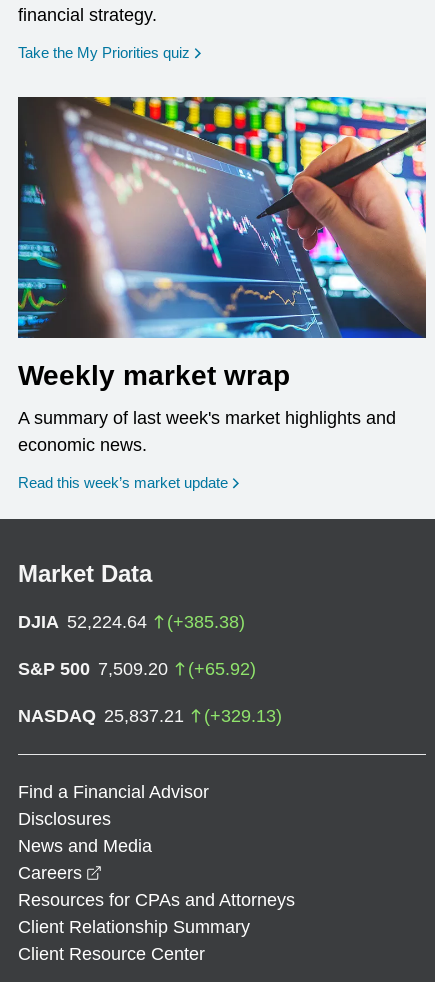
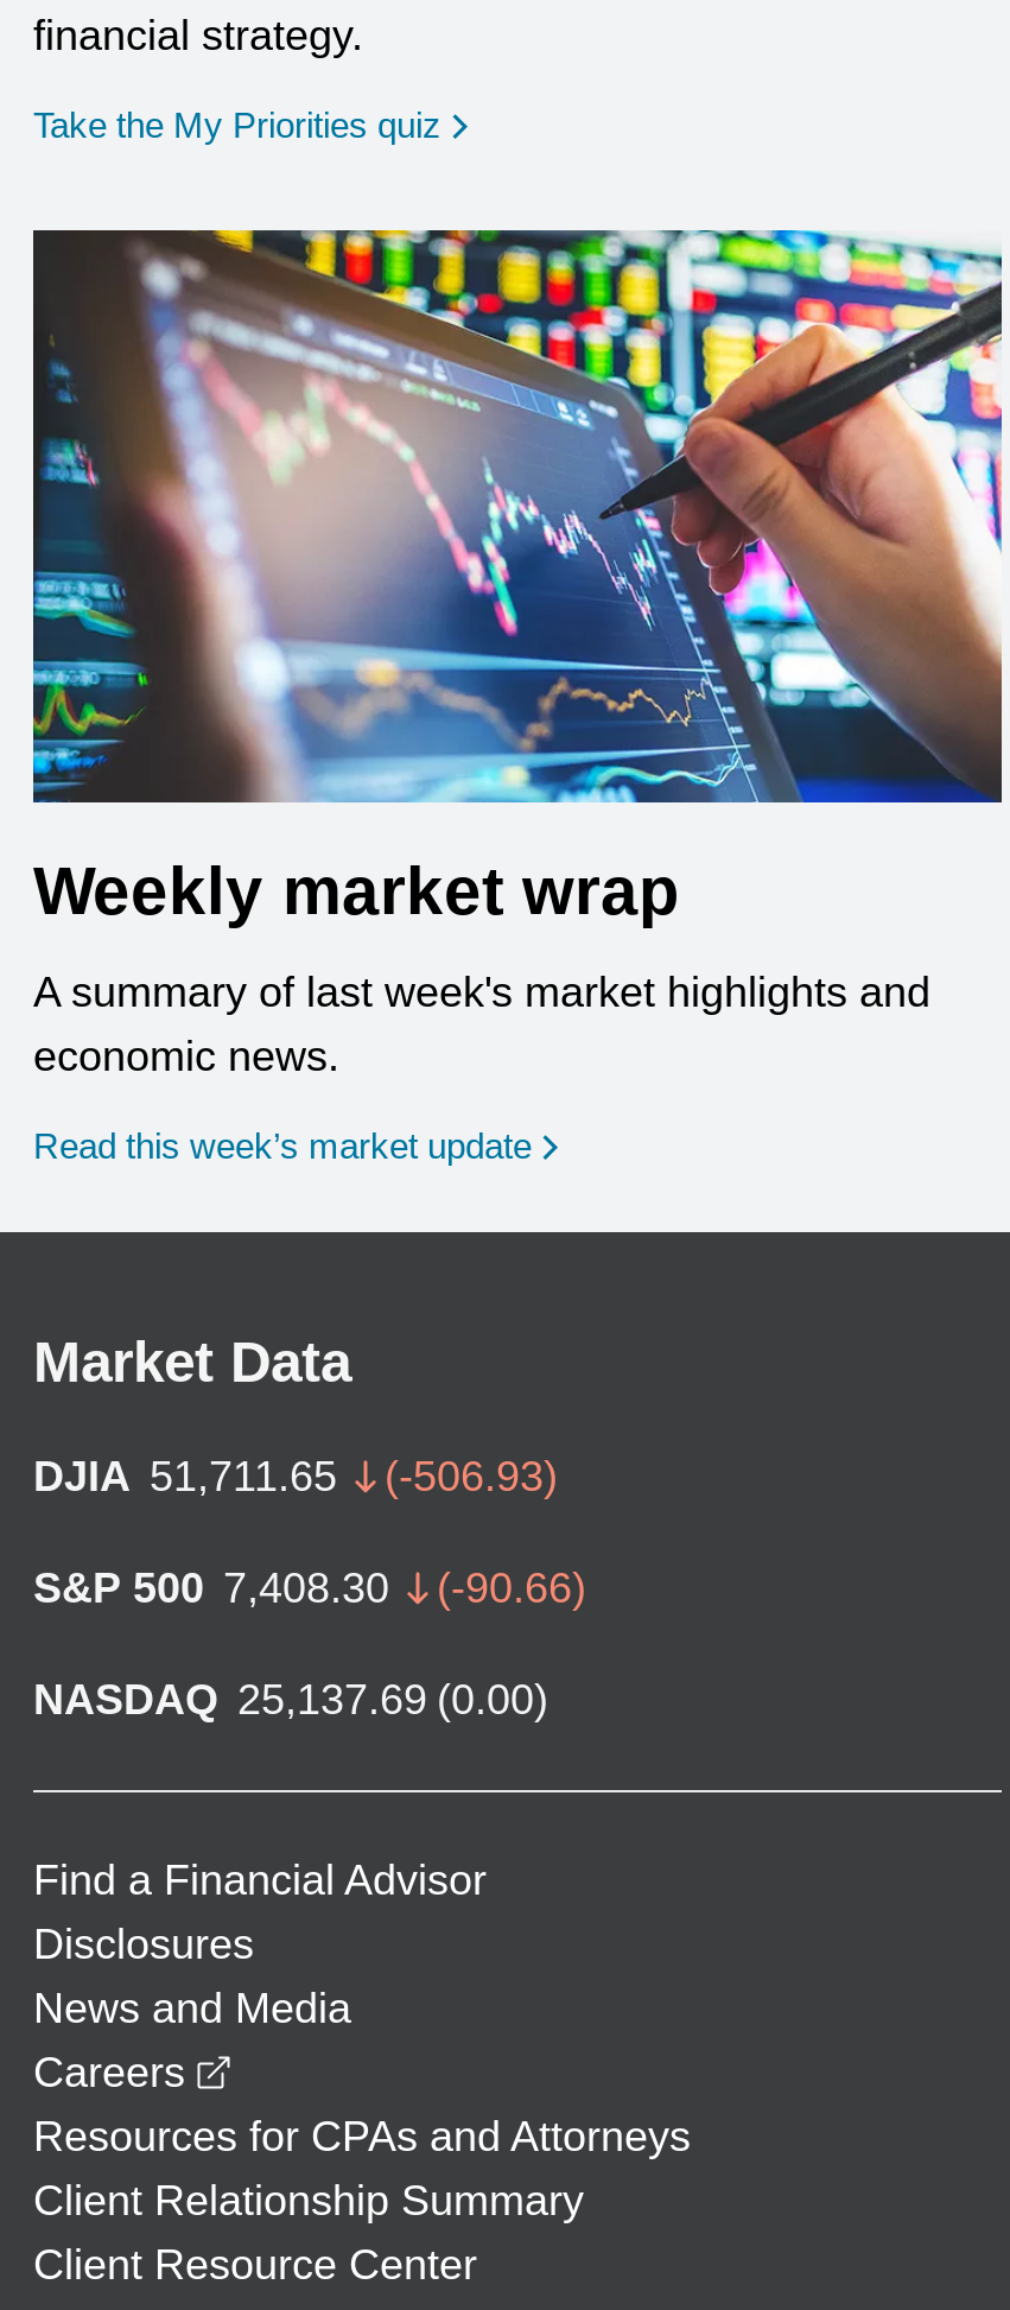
[18,612,245,632] DJIA 52,224.64 | (+385.38) -> [33,1452,558,1500] DJIA 51,711.65 | (-506.93)
[18,659,256,679] S&P 500 7,509.20 | (+65.92) -> [33,1564,586,1612] S&P 500 7,408.30 | (-90.66)
[18,706,282,726] NASDAQ 25,837.21 | (+329.13) -> [33,1676,548,1723] NASDAQ 25,137.69 (0.00)

